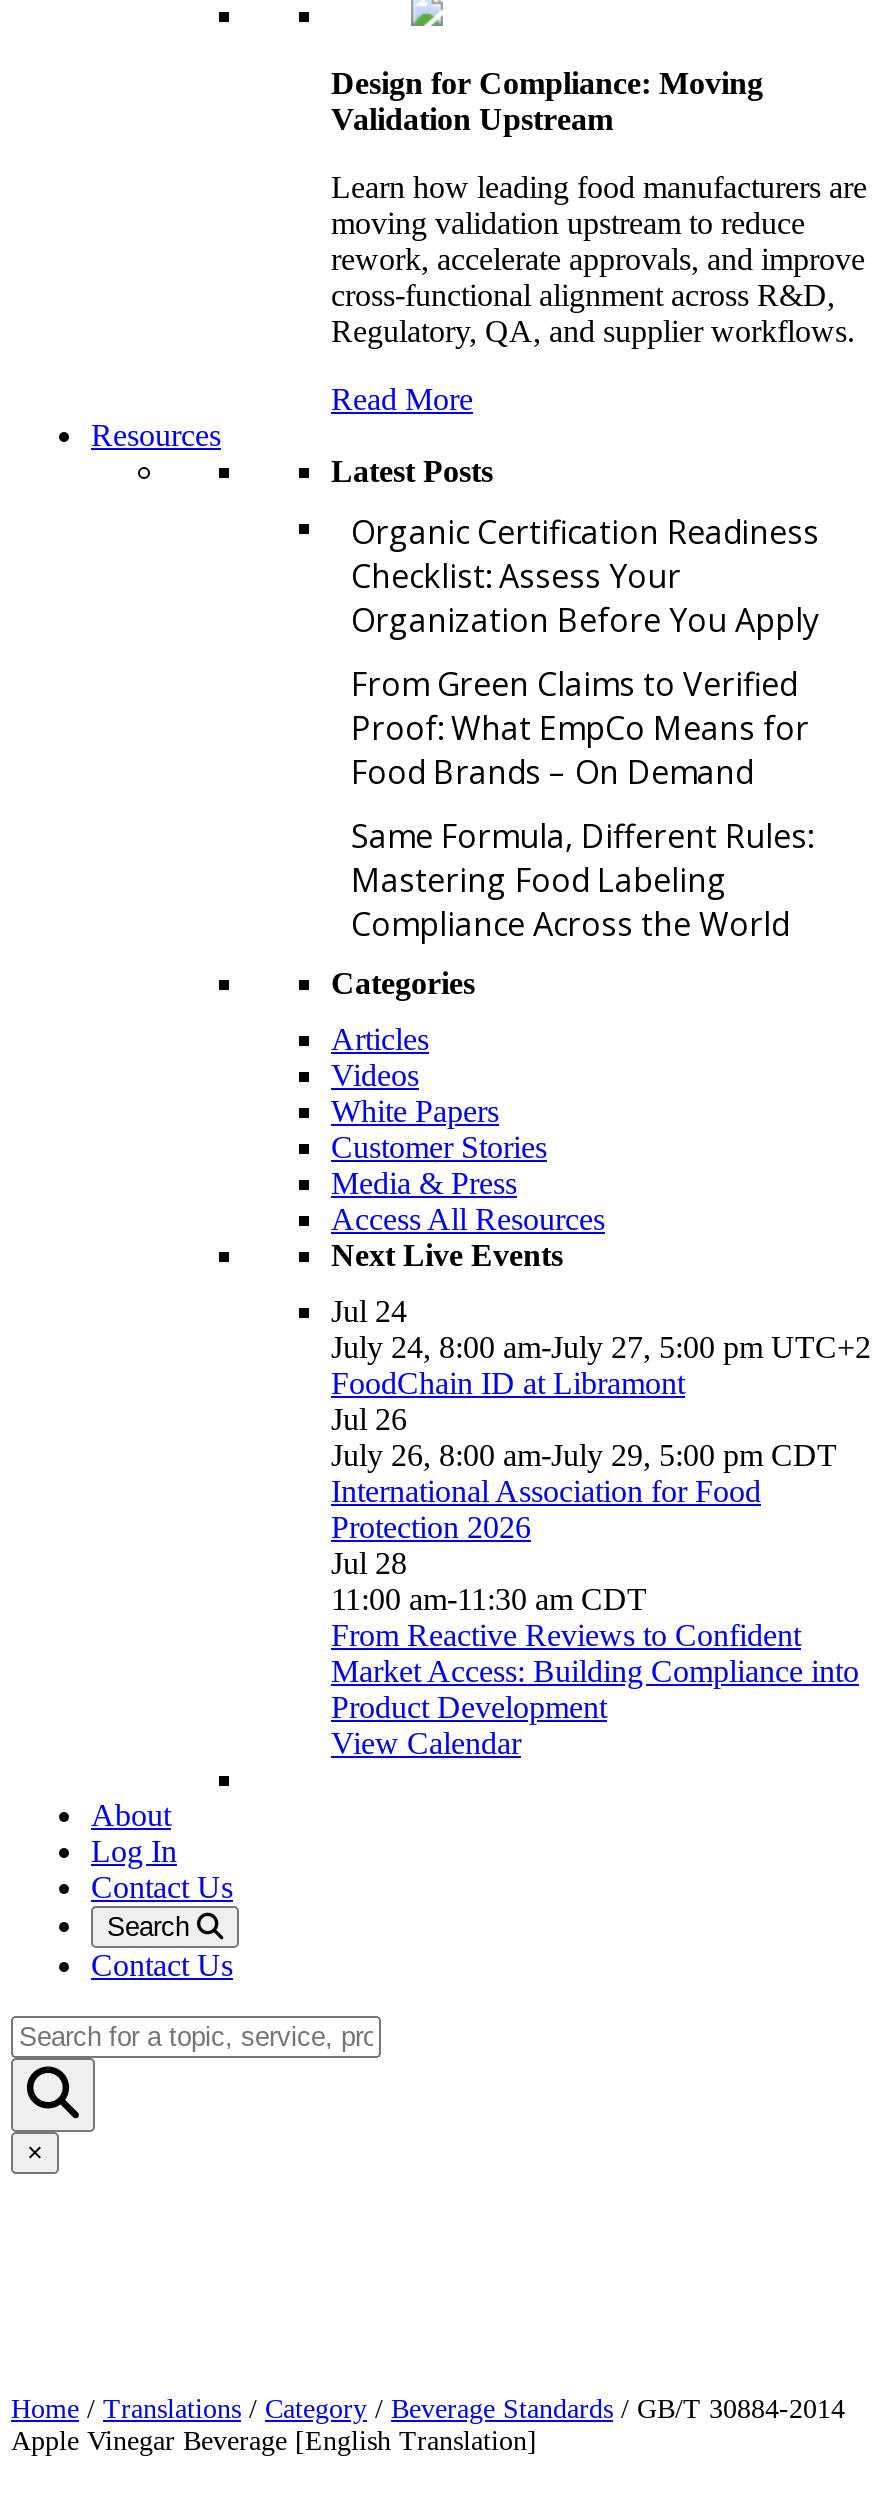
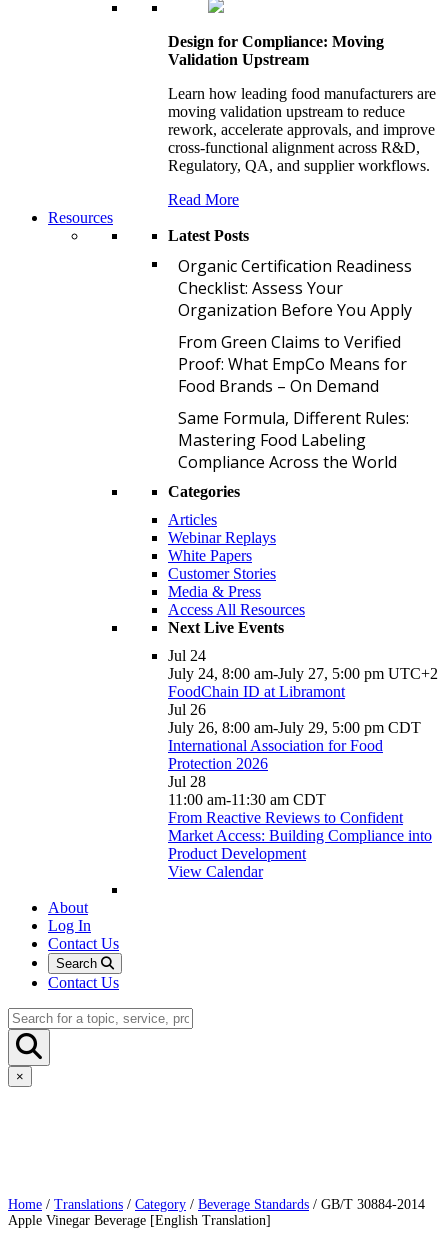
[331,1058,419,1092] Videos -> [168,529,276,546] Webinar Replays

